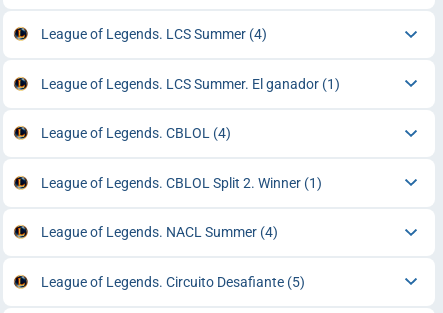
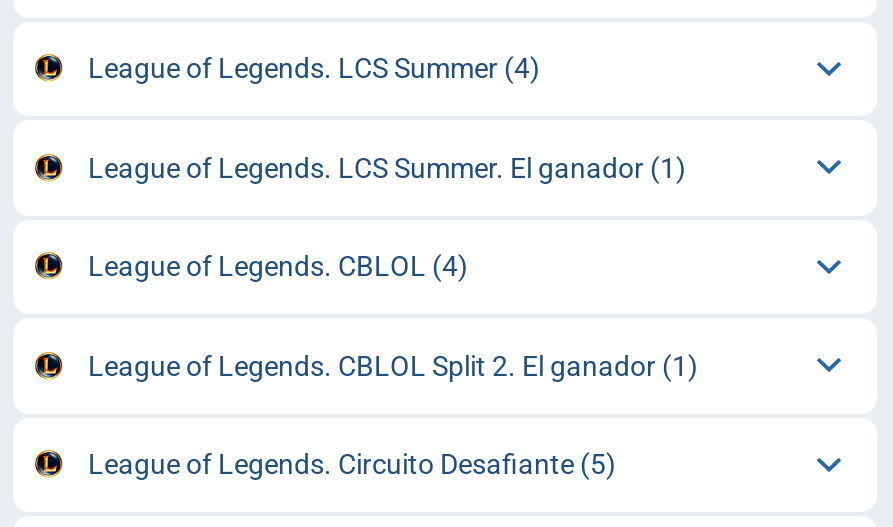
[40,175,321,240] League of Legends. CBLOL Split 2. Winner (1) | League of Legends. NACL Summer (4) -> [88,350,698,382] League of Legends. CBLOL Split 2. El ganador (1)

